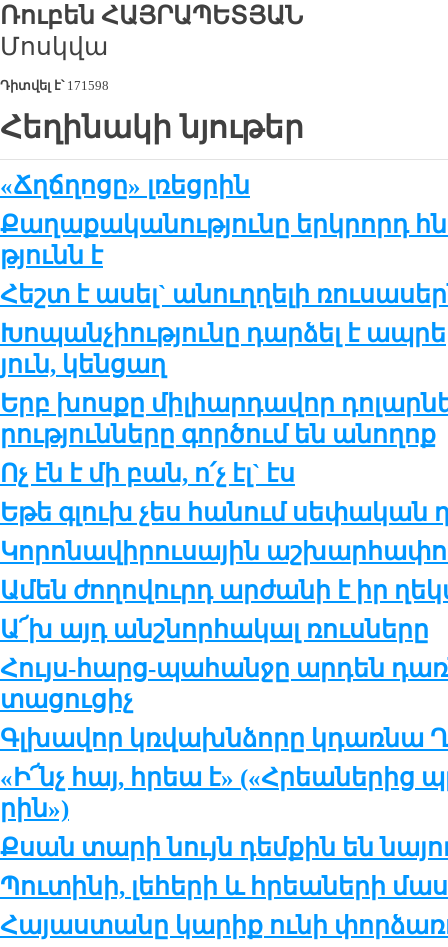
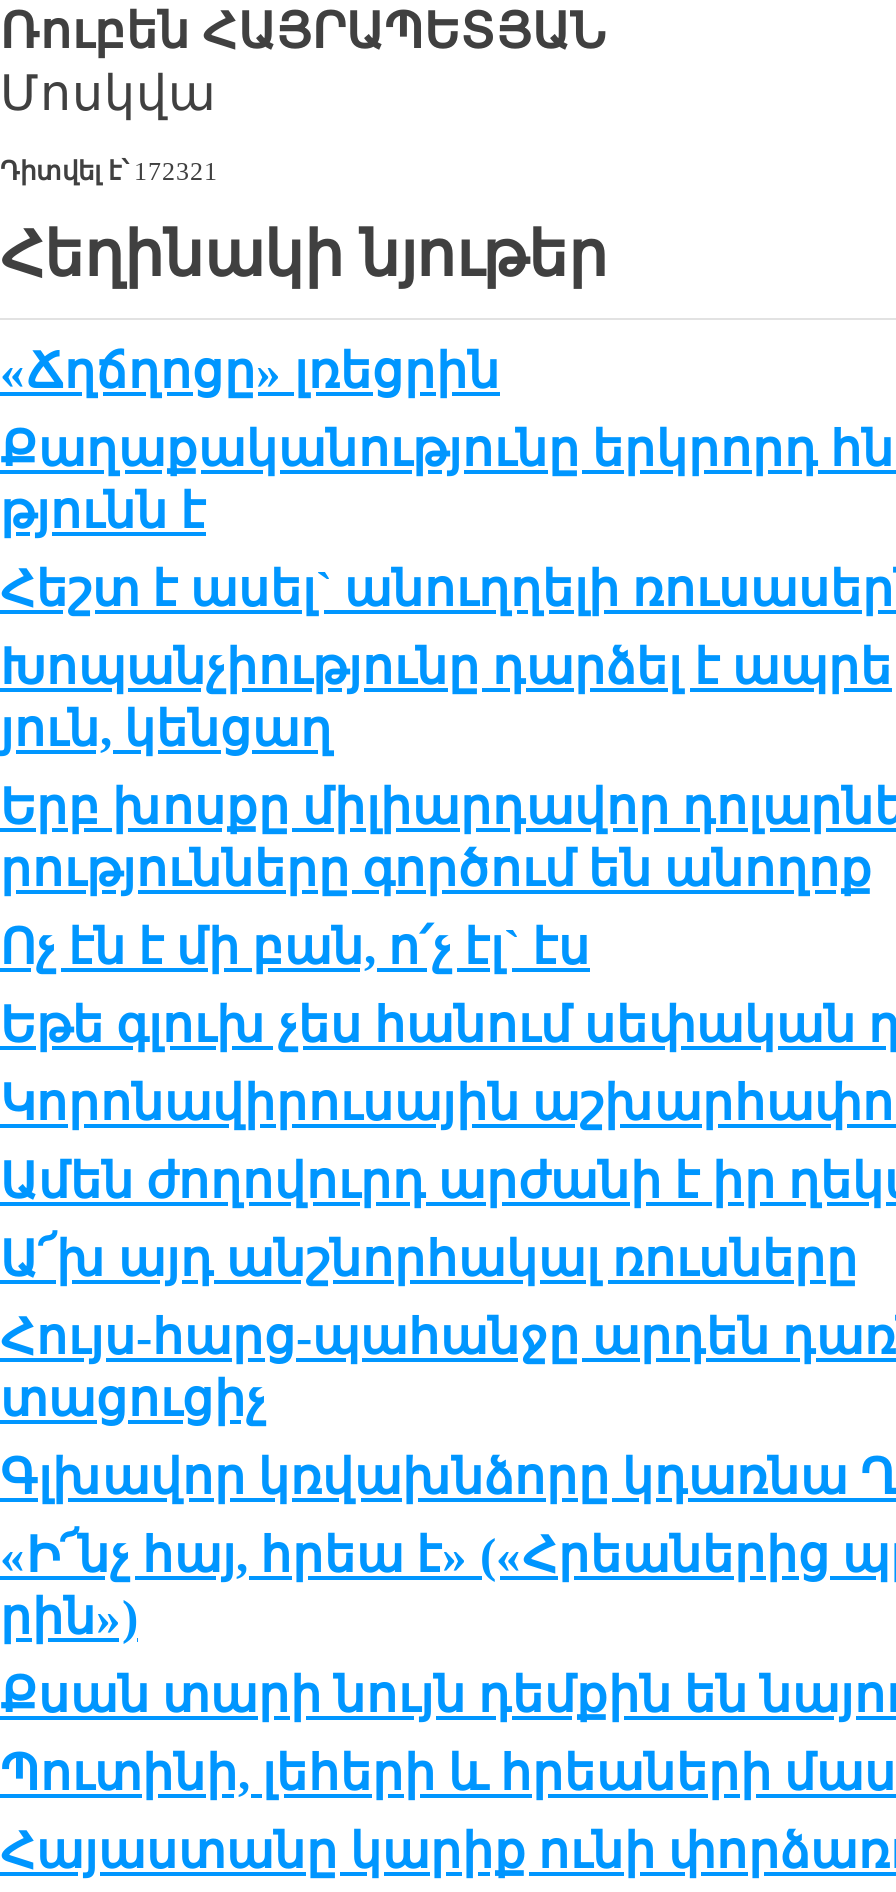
[0,78,109,93] Դիտվել է՝ 171598 -> [0,156,218,186] Դիտվել է՝ 172321

